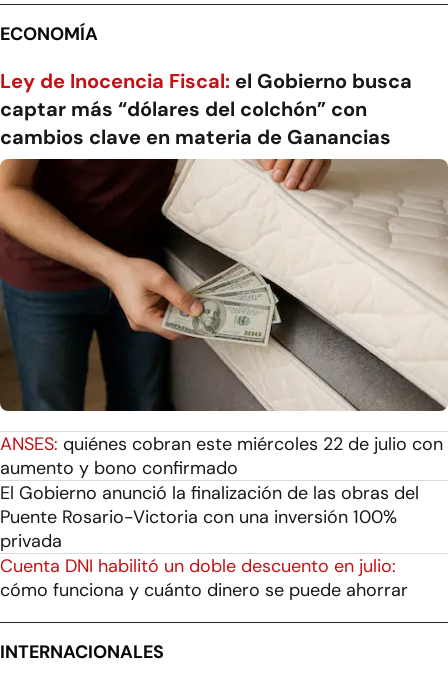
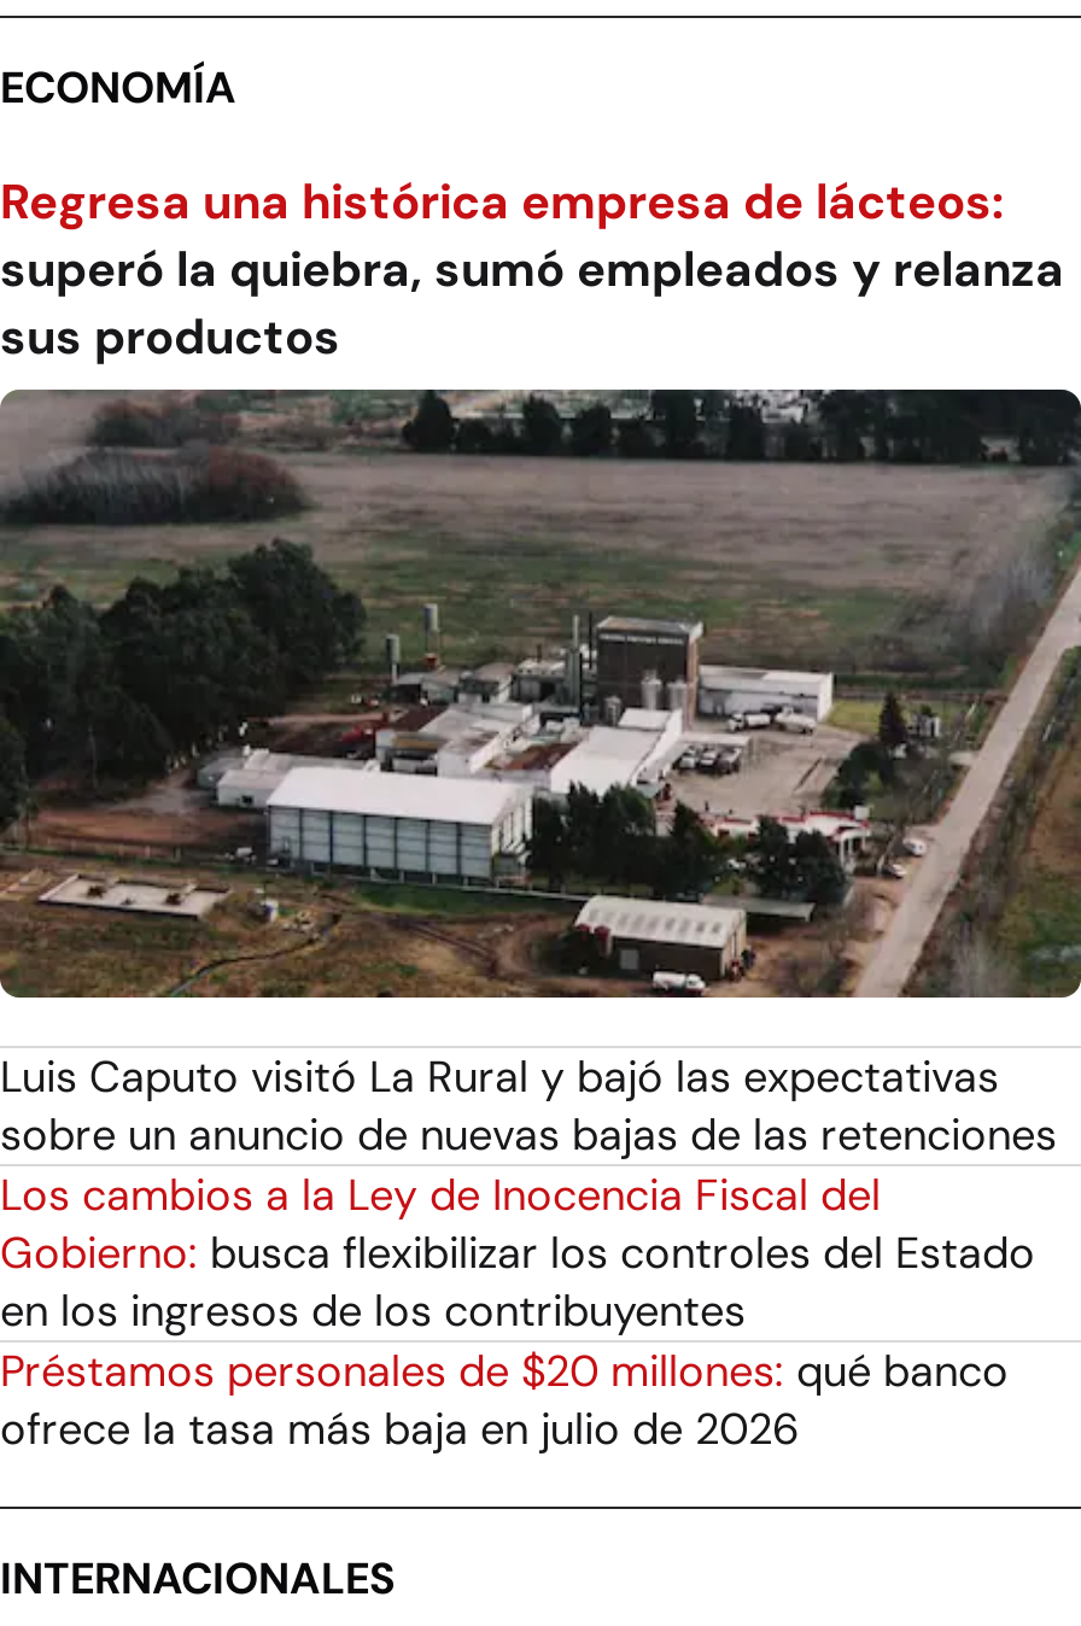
[0,68,412,150] Ley de Inocencia Fiscal: el Gobierno busca | captar más “dólares del colchón” con | cambios clave en materia de Ganancias -> [0,169,1064,367] Regresa una histórica empresa de lácteos: | superó la quiebra, sumó empleados y relanza | sus productos
[0,158,445,602] [image] | ANSES: quiénes cobran este miércoles 22 de julio con | aumento y bono confirmado | El Gobierno anunció la finalización de las obras del | Puente Rosario-Victoria con una inversión 100% | privada | Cuenta DNI habilitó un doble descuento en julio: | cómo funciona y cuánto dinero se puede ahorrar -> [0,388,1074,1457] [image] | Luis Caputo visitó La Rural y bajó las expectativas | sobre un anuncio de nuevas bajas de las retenciones | Los cambios a la Ley de Inocencia Fiscal del | Gobierno: busca flexibilizar los controles del Estado | en los ingresos de los contribuyentes | Préstamos personales de $20 millones: qué banco | ofrece la tasa más baja en julio de 2026

